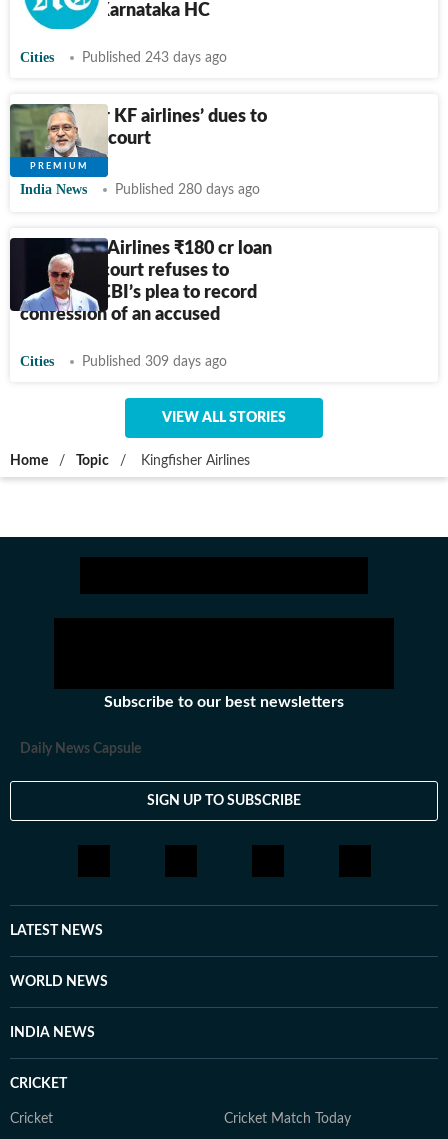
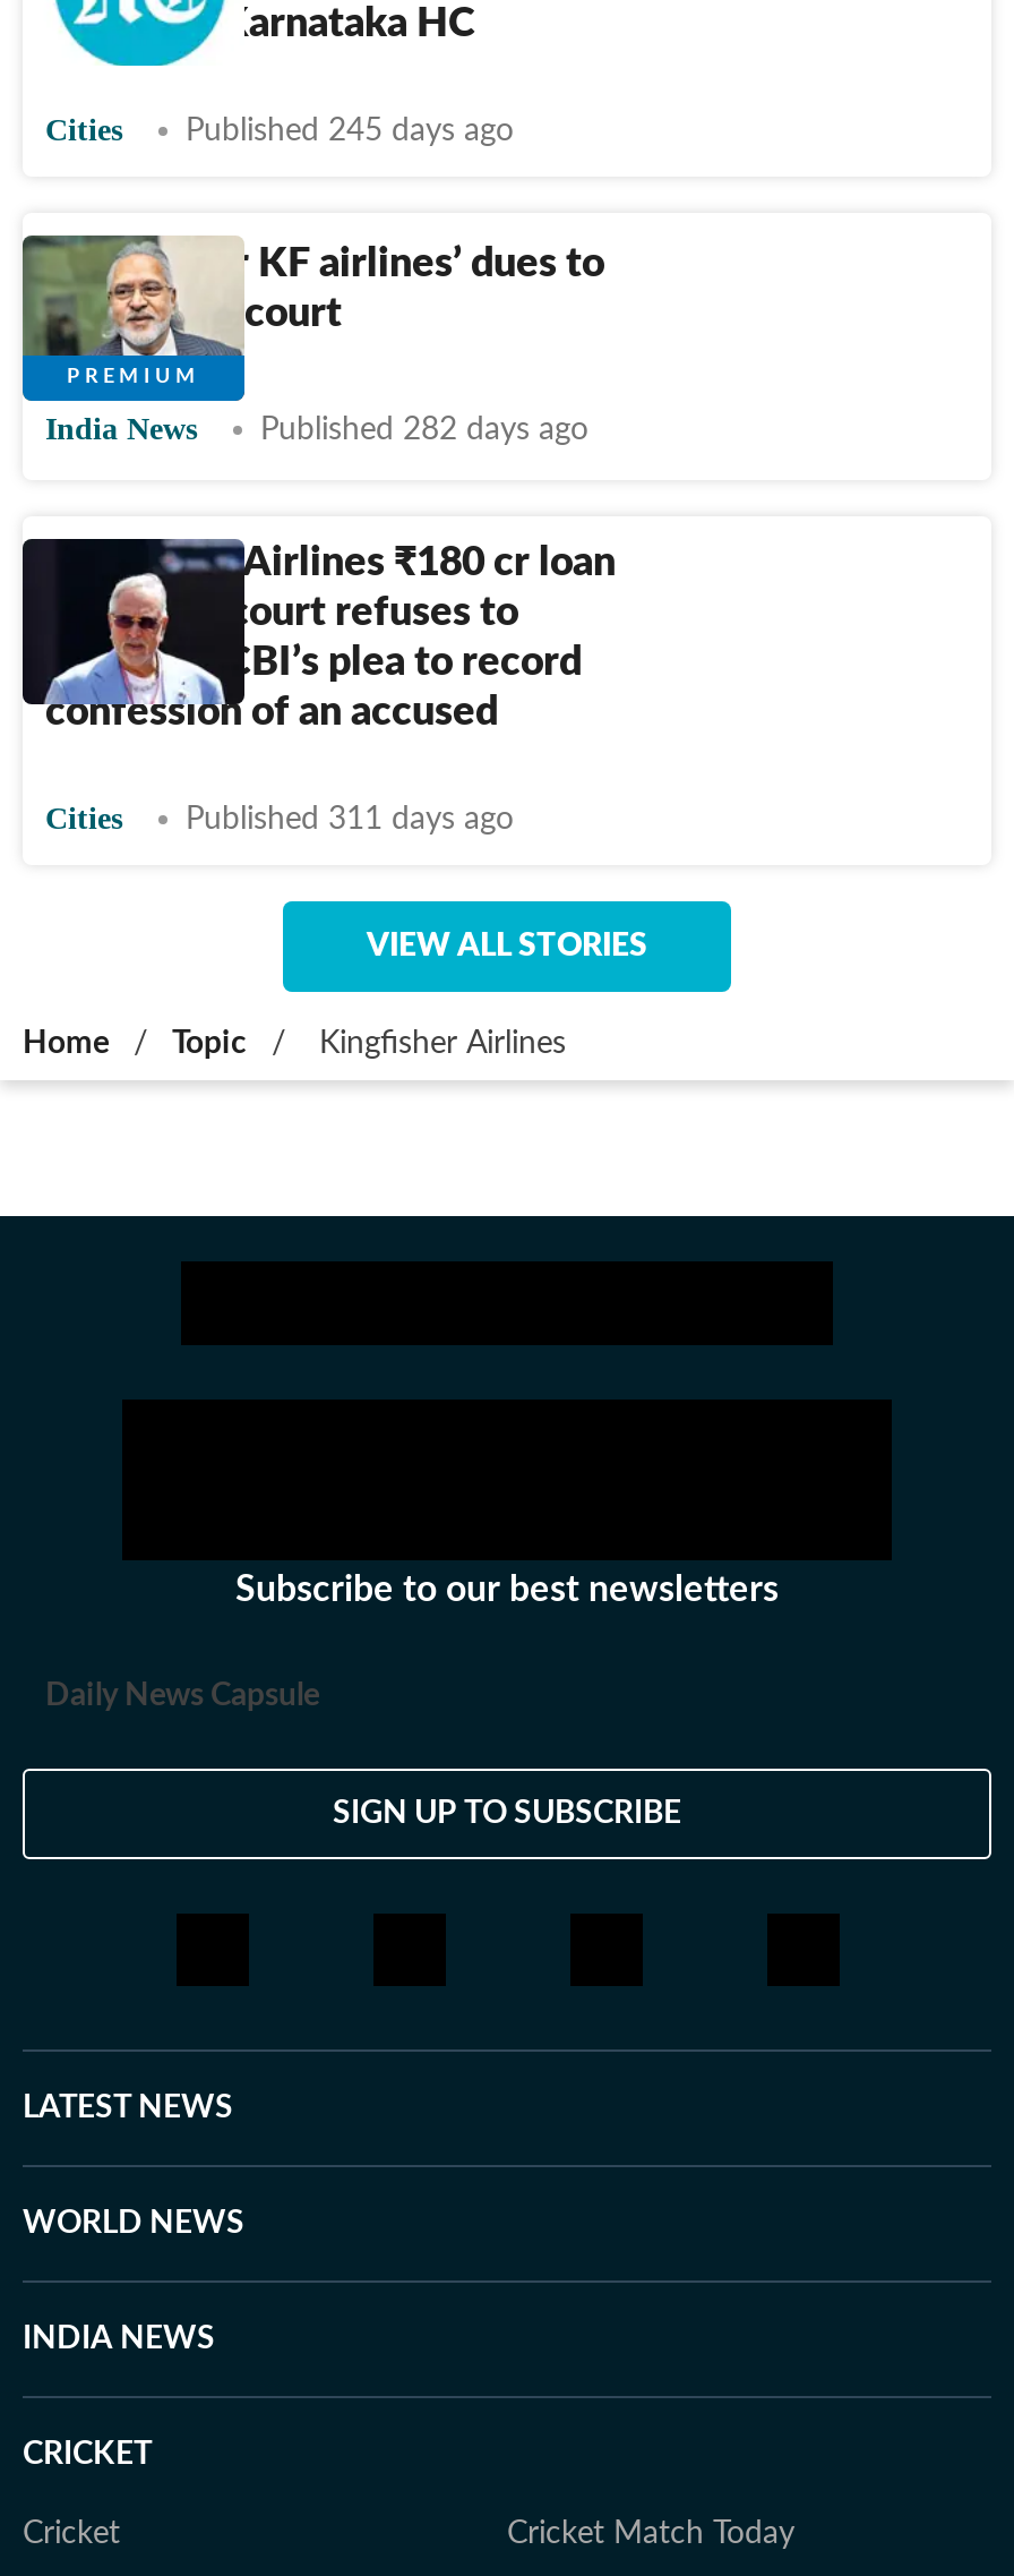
[82,51,227,65] Published 243 days ago -> [186,115,514,147] Published 245 days ago
[115,183,260,197] Published 280 days ago -> [260,414,588,446] Published 282 days ago
[82,355,227,369] Published 309 days ago -> [186,804,514,836] Published 311 days ago

